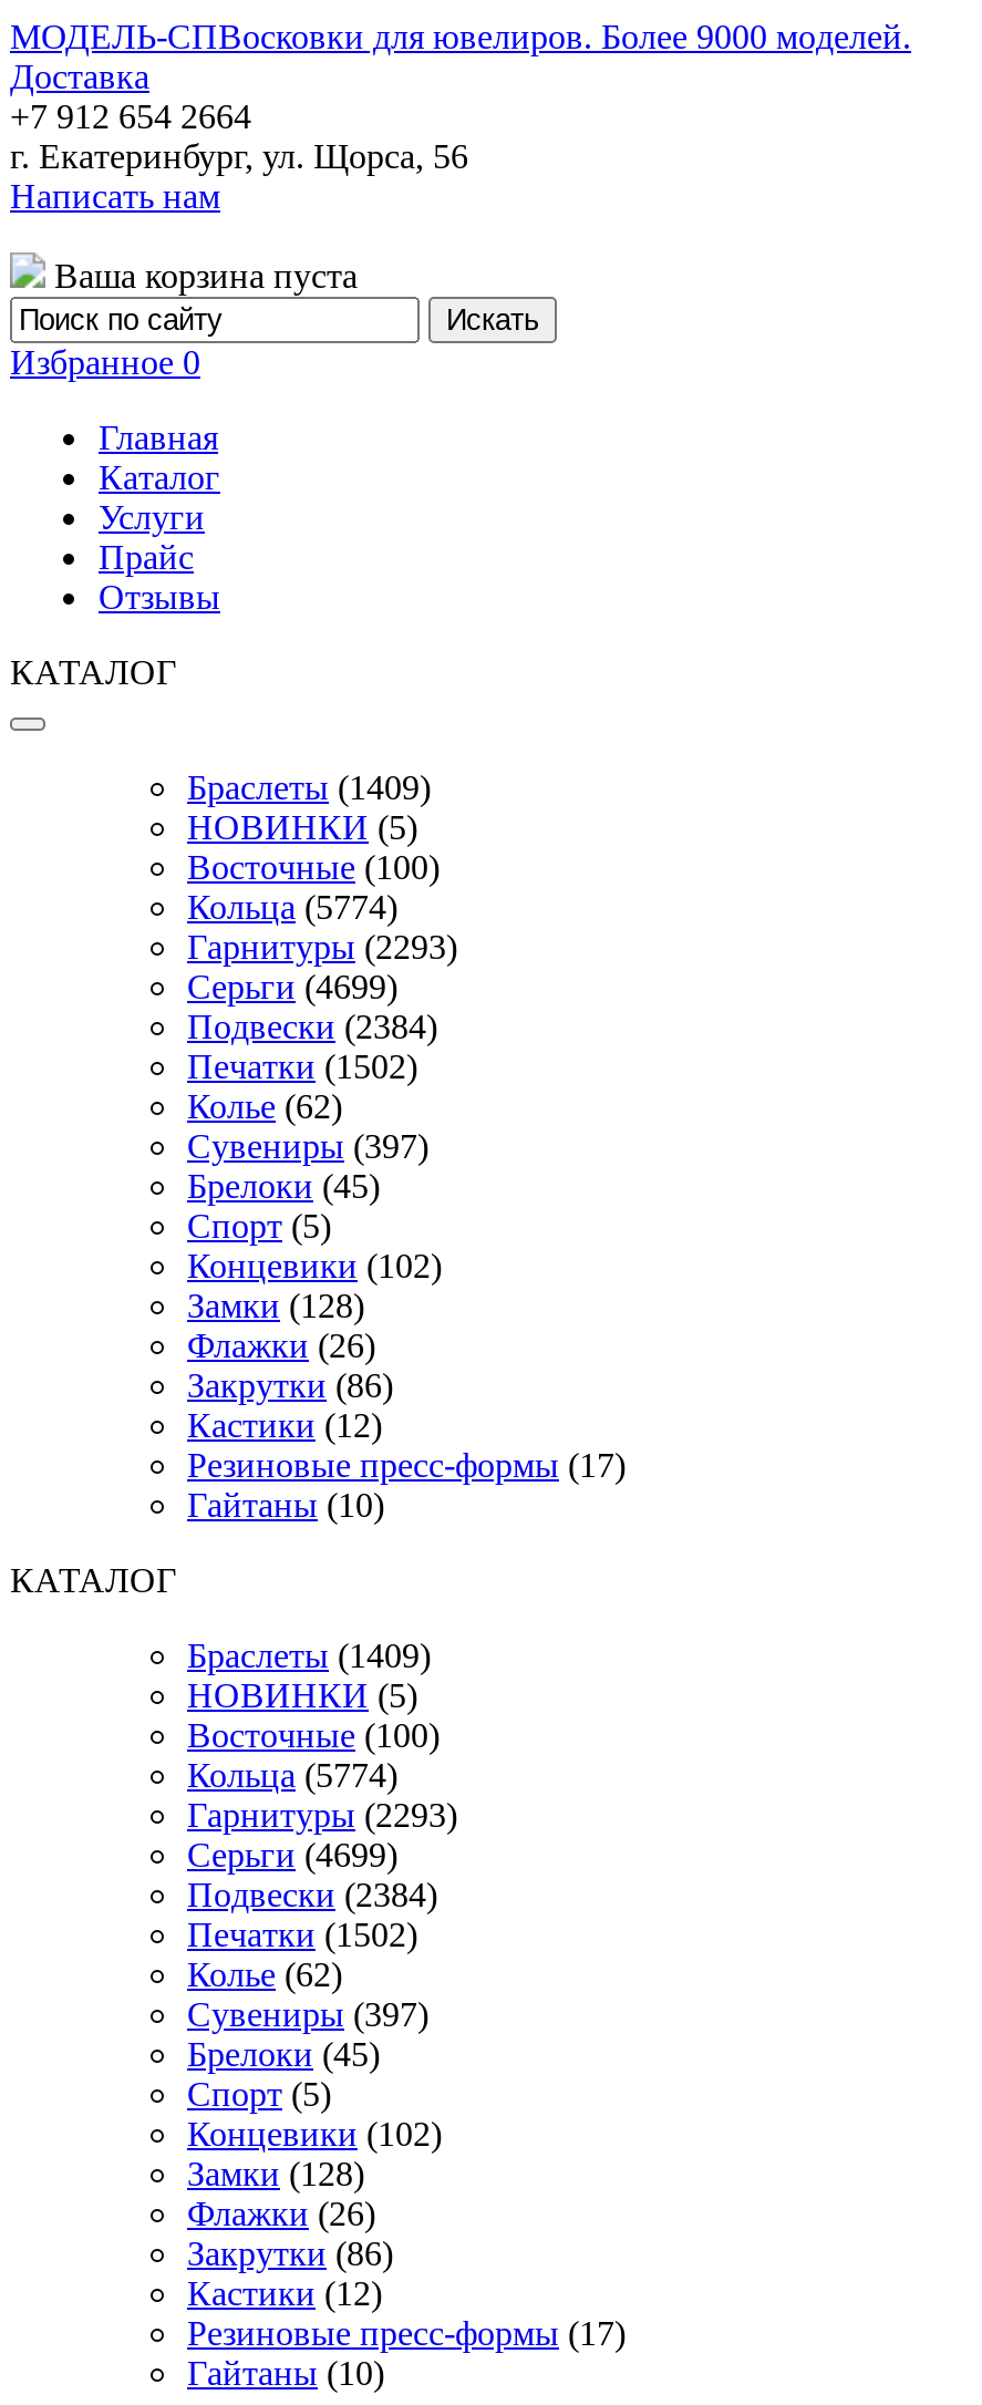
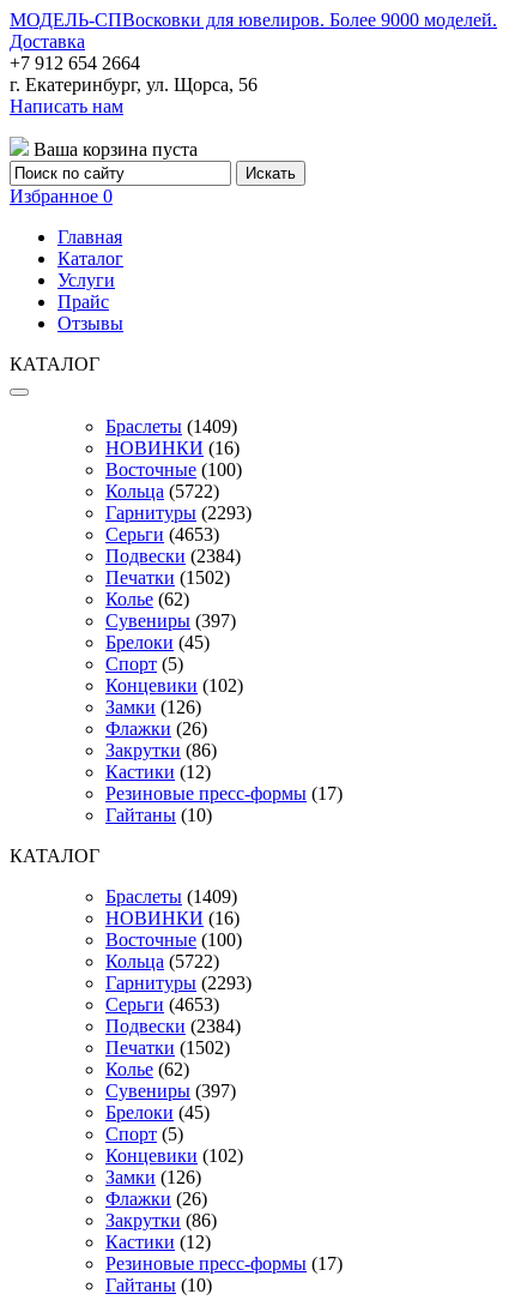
[187,808,417,846] НОВИНКИ (5) -> [105,438,240,458] НОВИНКИ (16)
[187,888,397,926] Кольца (5774) -> [105,481,219,501] Кольца (5722)
[187,968,397,1005] Серьги (4699) -> [105,524,219,544] Серьги (4653)
[187,1287,364,1324] Замки (128) -> [105,697,201,717] Замки (126)
[187,1676,417,1714] НОВИНКИ (5) -> [105,908,240,928] НОВИНКИ (16)
[187,1756,397,1794] Кольца (5774) -> [105,951,219,971] Кольца (5722)
[187,1836,397,1874] Серьги (4699) -> [105,994,219,1015] Серьги (4653)
[187,2155,364,2192] Замки (128) -> [105,1167,201,1187] Замки (126)

